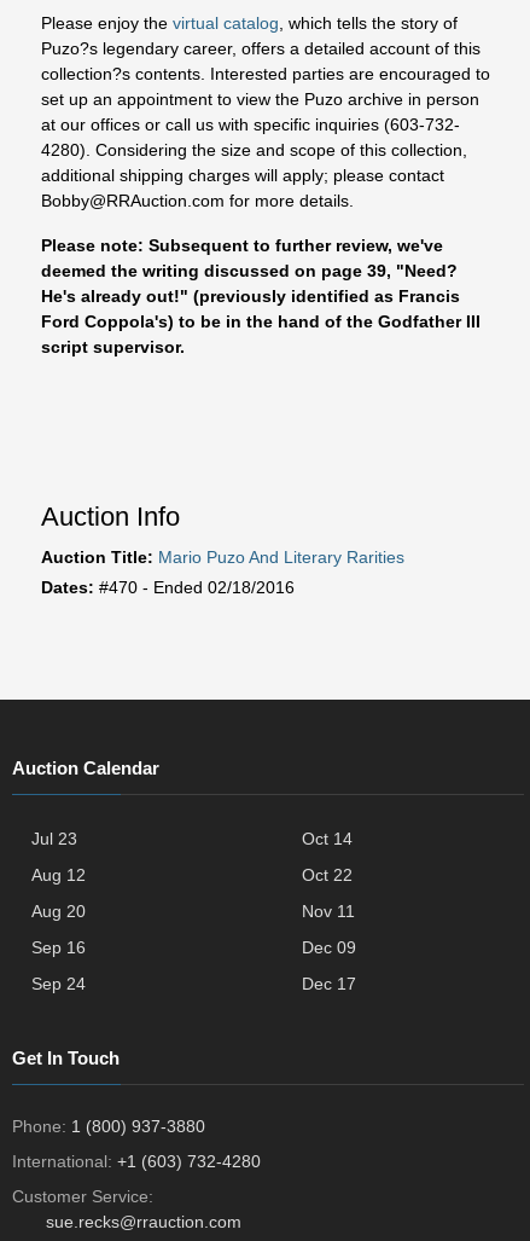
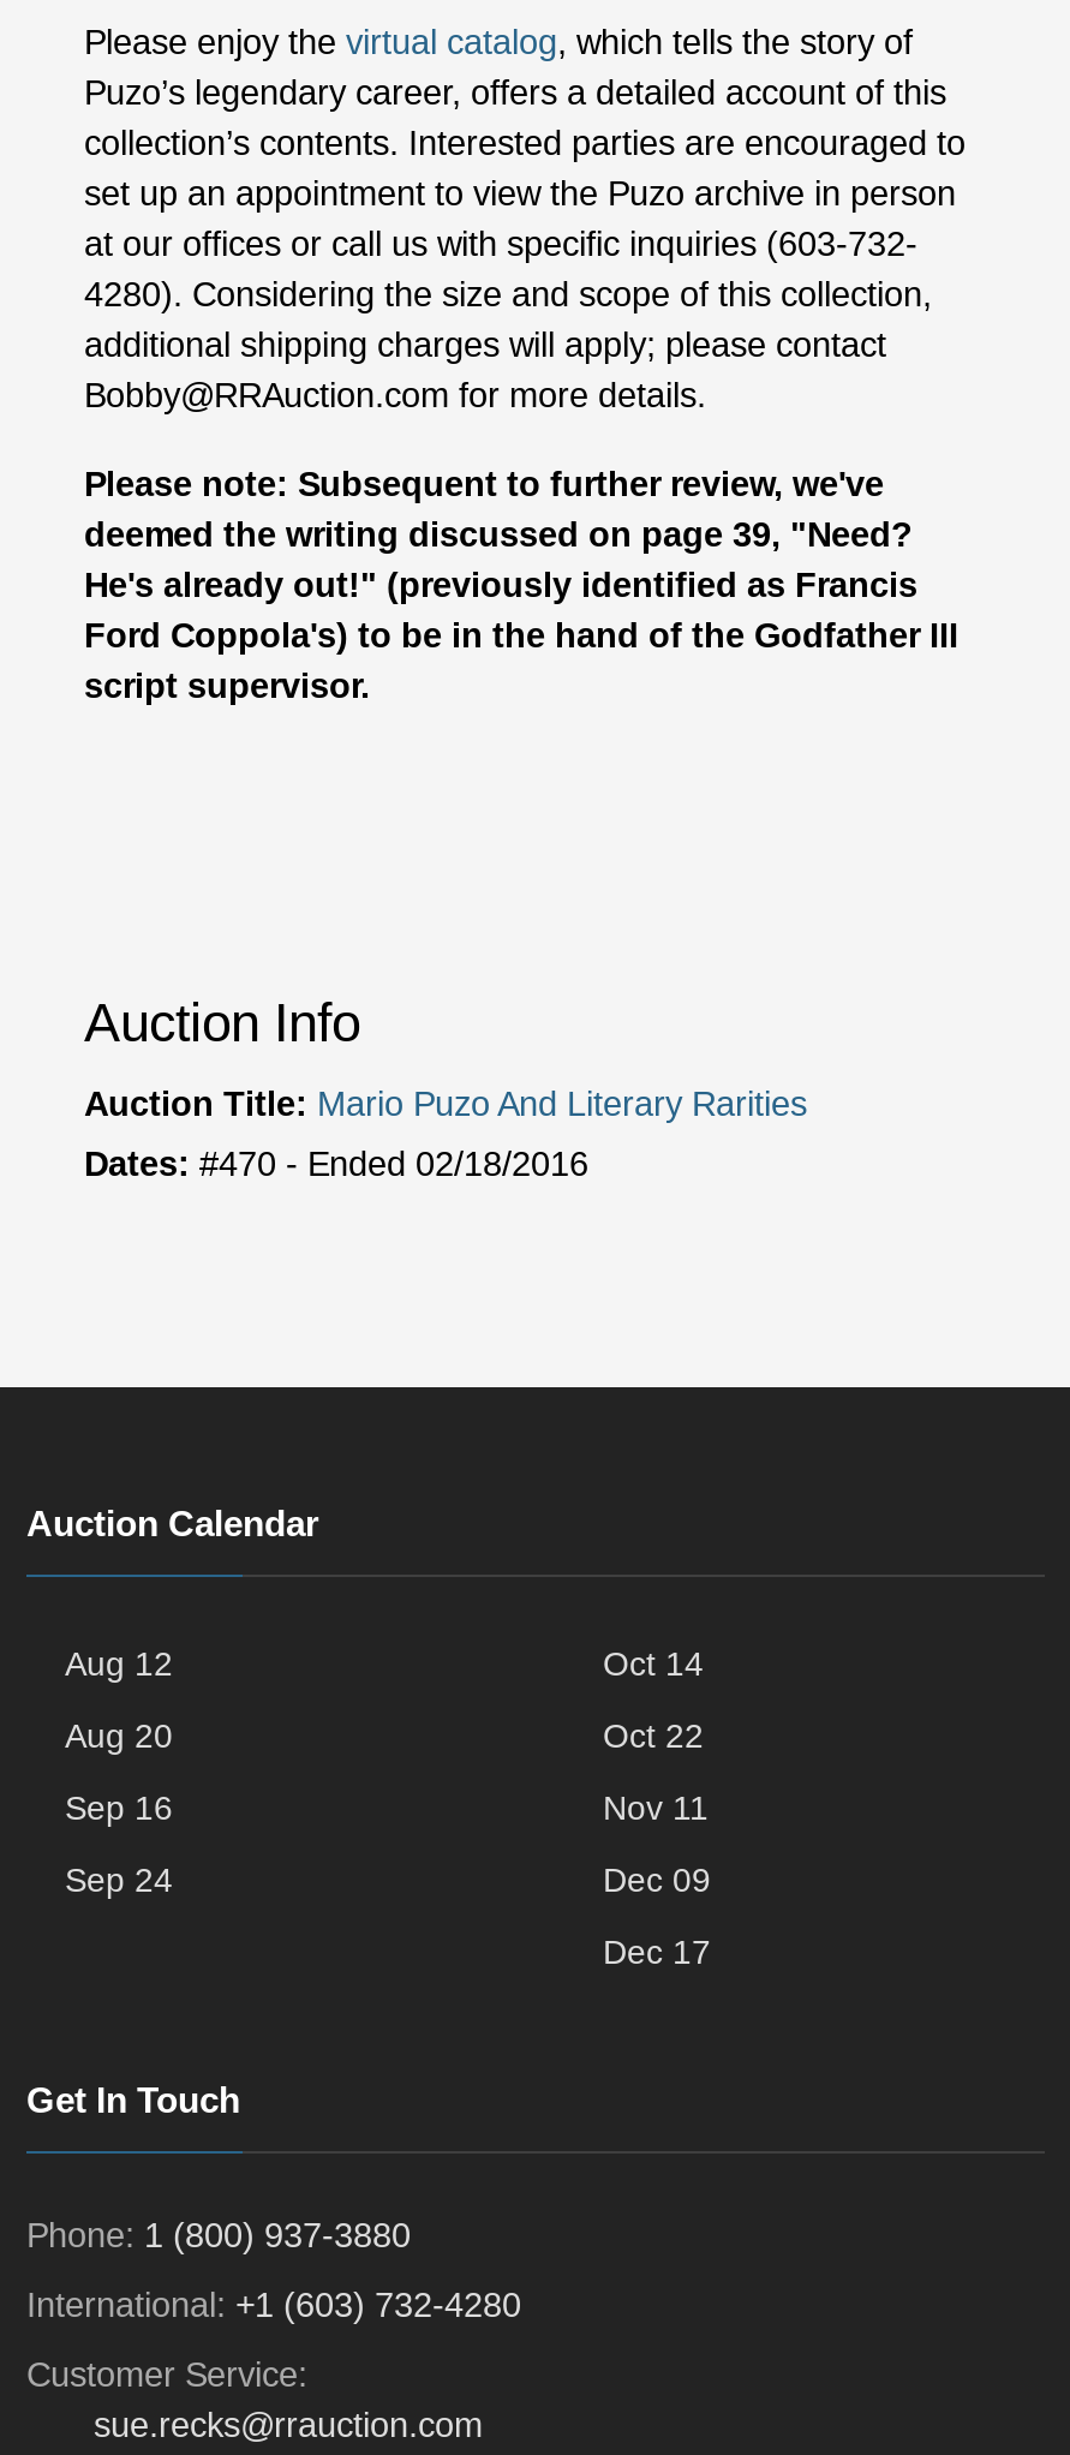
[41,38,481,58] Puzo?s legendary career, offers a detailed account of this -> [84,72,946,111] Puzo’s legendary career, offers a detailed account of this
[41,64,490,83] collection?s contents. Interested parties are encouraged to -> [84,123,966,161] collection’s contents. Interested parties are encouraged to
[31,828,77,848] Jul 23 -> none
moved [31,865,86,993] -> [65,1643,173,1898]: Aug 12 | Aug 20 | Sep 16 | Sep 24

